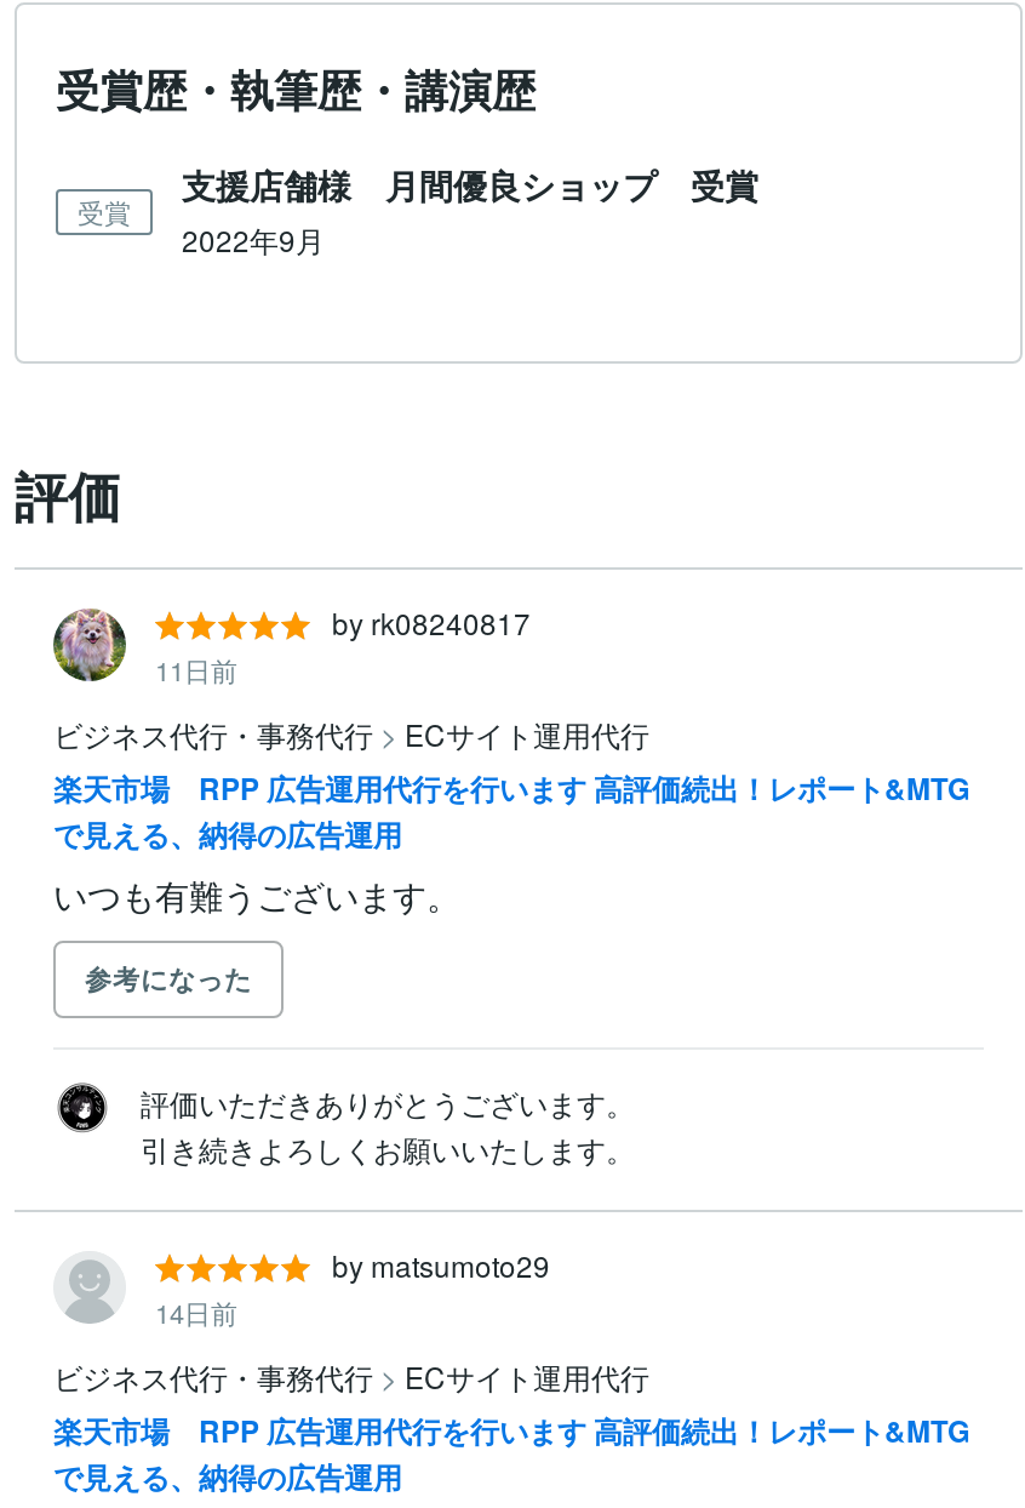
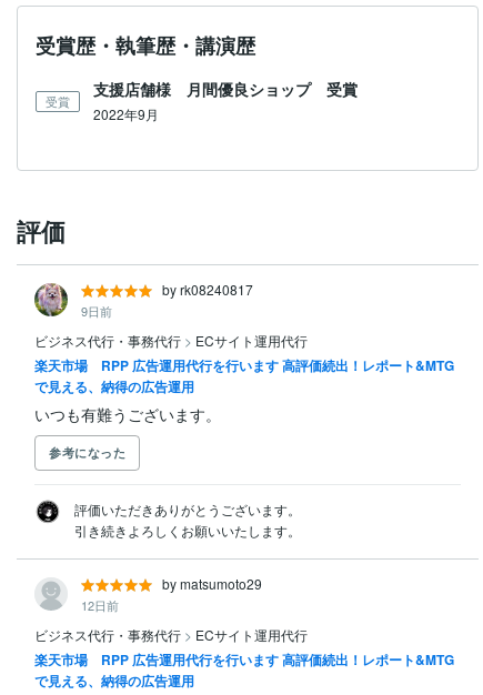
[155,650,237,689] 11日前 -> [81,302,112,320] 9日前
[155,1293,237,1332] 14日前 -> [81,596,119,614] 12日前

